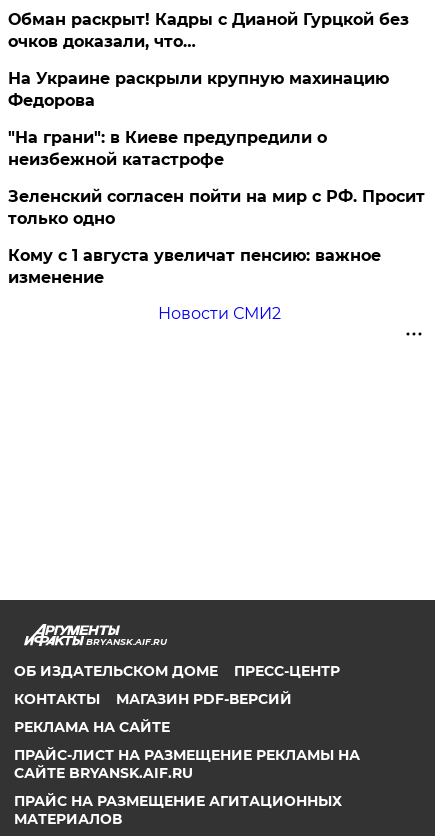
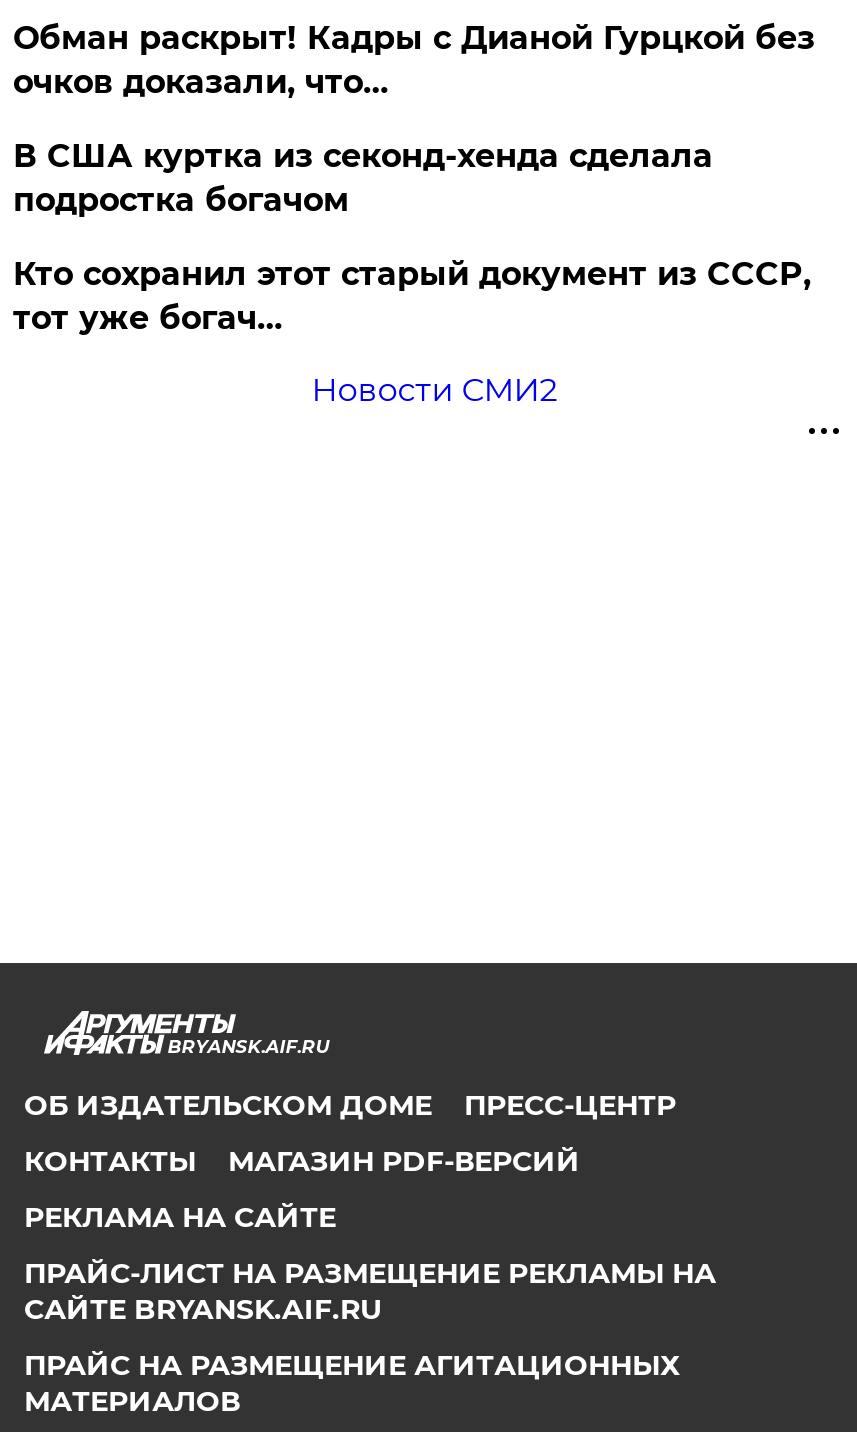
[8,69,425,287] На Украине раскрыли крупную махинацию | Федорова | "На грани": в Киеве предупредили о | неизбежной катастрофе | Зеленский согласен пойти на мир с РФ. Просит | только одно | Кому с 1 августа увеличат пенсию: важное | изменение -> [13,137,811,337] В США куртка из секонд-хенда сделала | подростка богачом | Кто сохранил этот старый документ из СССР, | тот уже богач…

